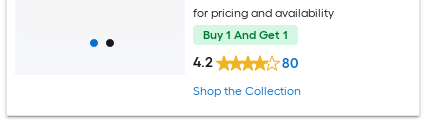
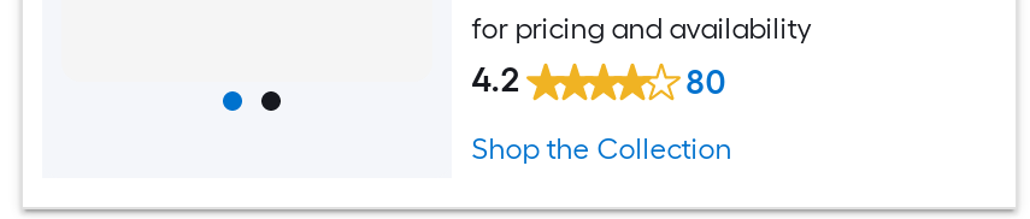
[203,27,288,41] Buy 1 And Get 1 -> none

